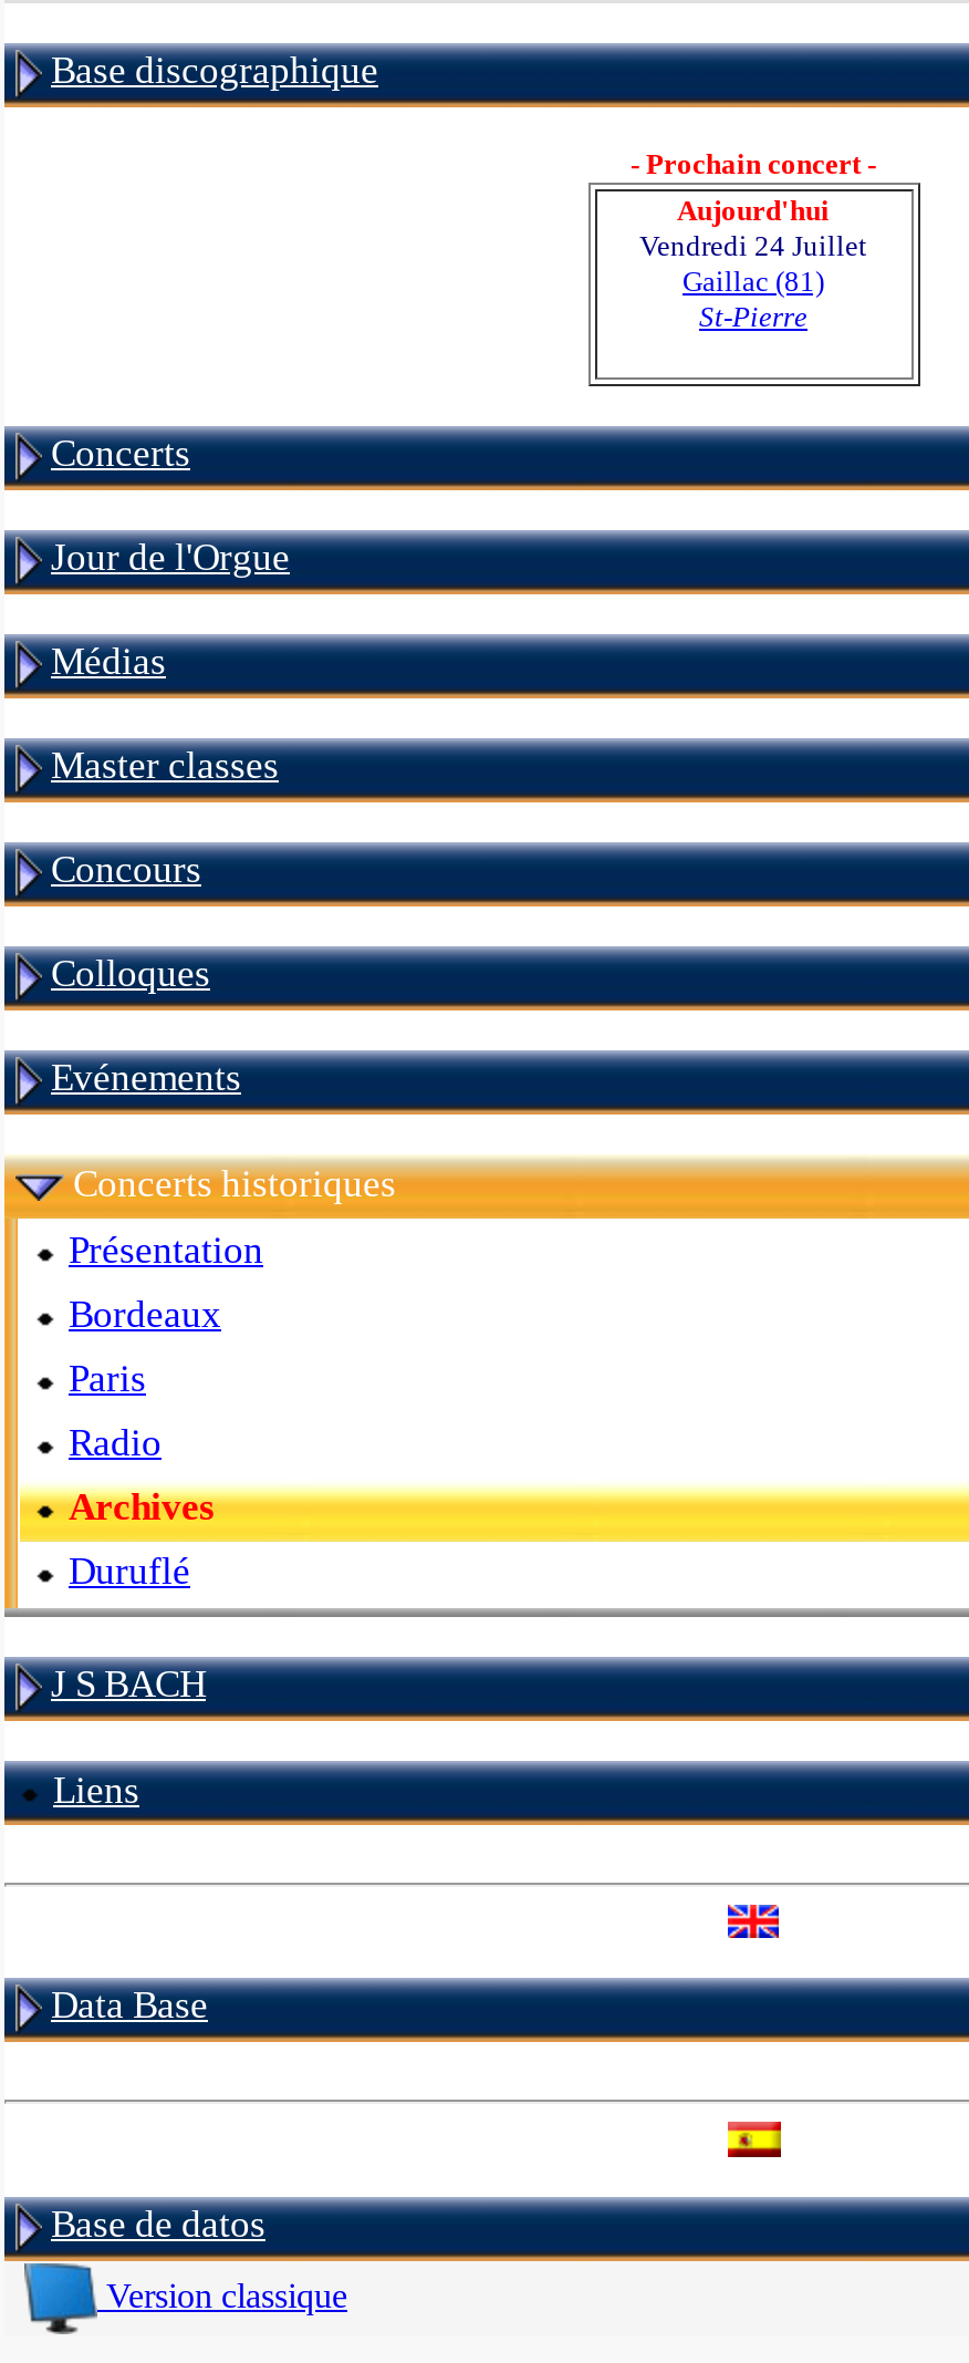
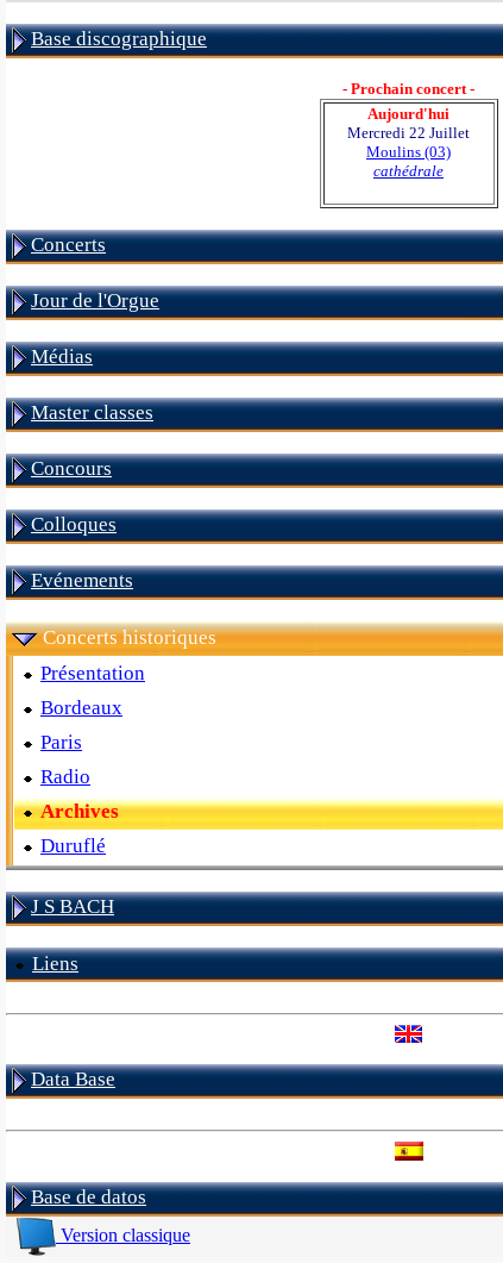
[639,229,867,333] Vendredi 24 Juillet | Gaillac (81) | St-Pierre -> [347,124,470,180] Mercredi 22 Juillet | Moulins (03) | cathédrale

